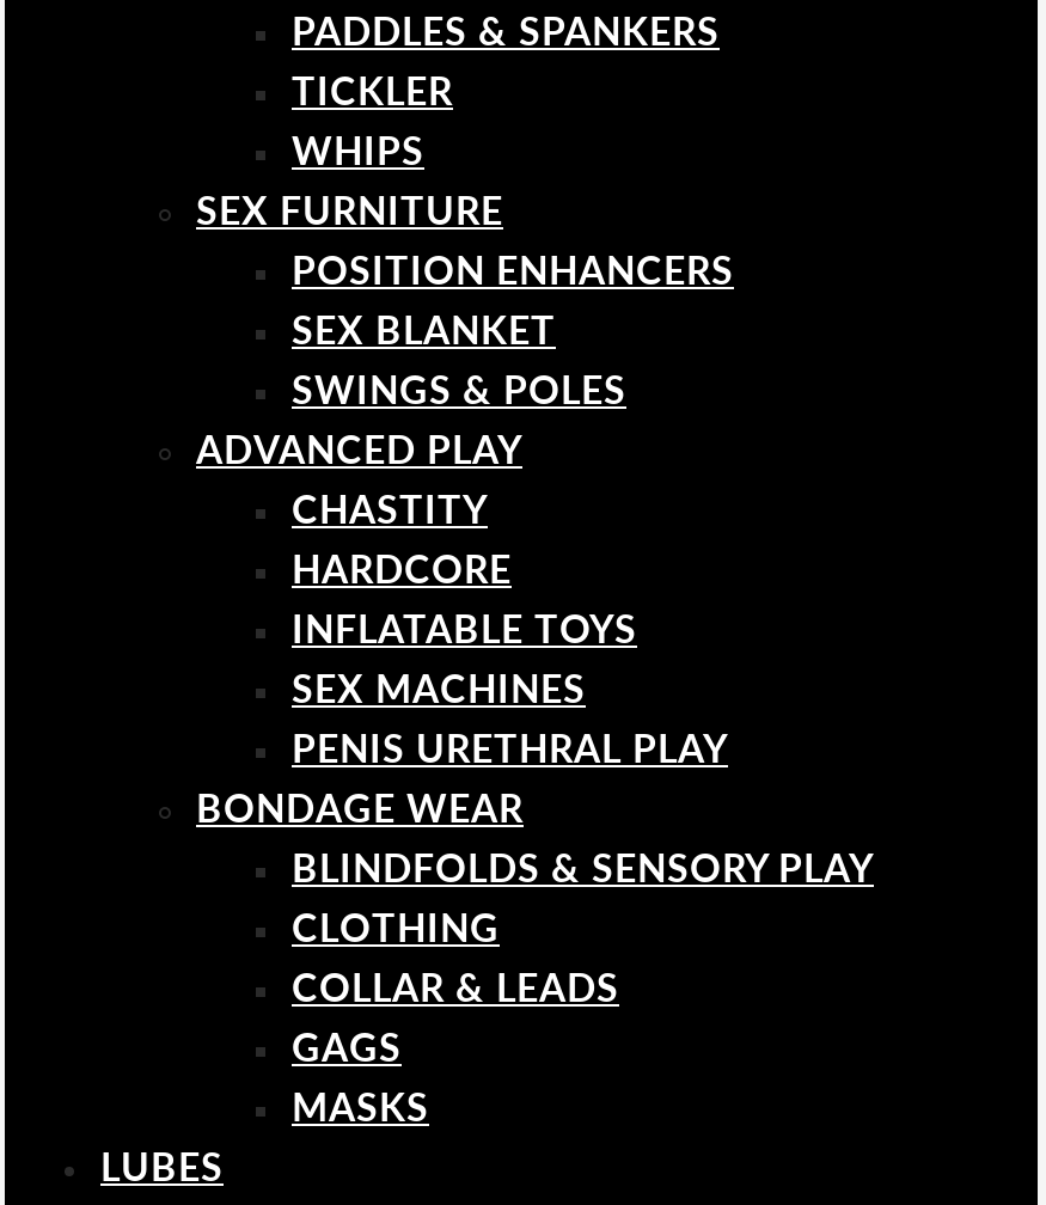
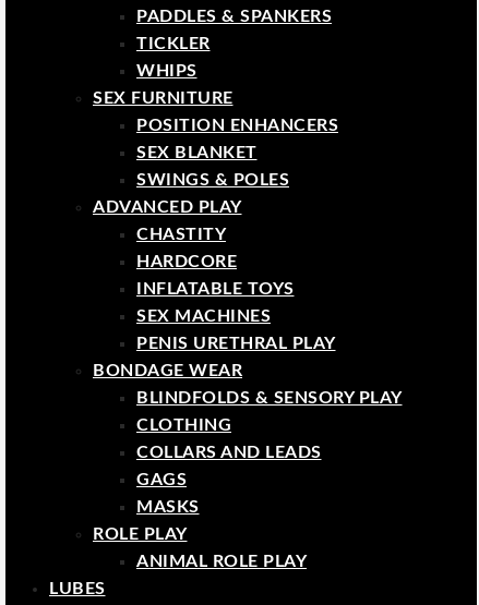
[292,971,619,1009] COLLAR & LEADS -> [136,444,321,461] COLLARS AND LEADS
none -> [93,525,307,570] ROLE PLAY | ANIMAL ROLE PLAY

